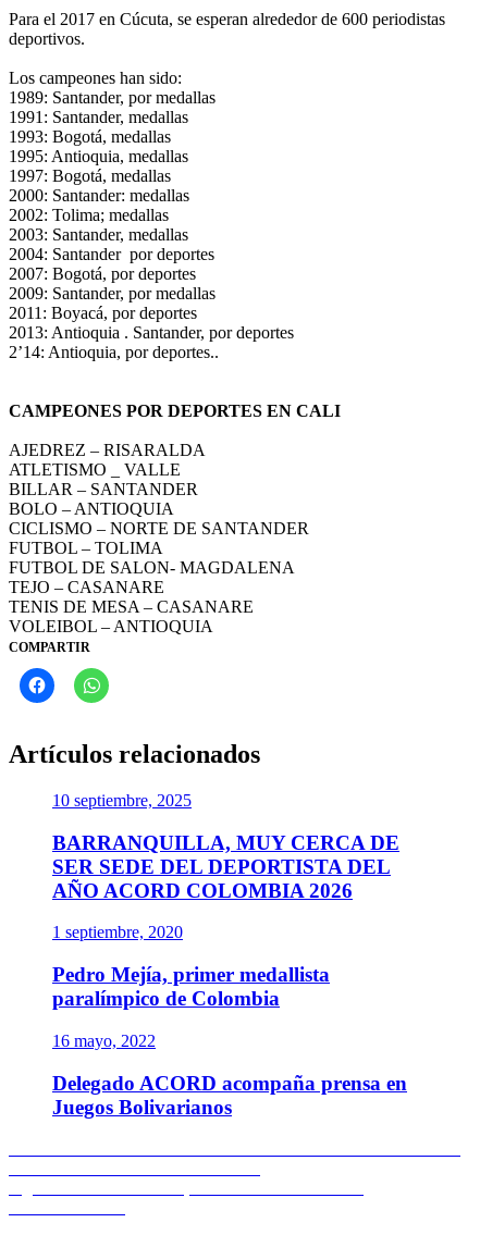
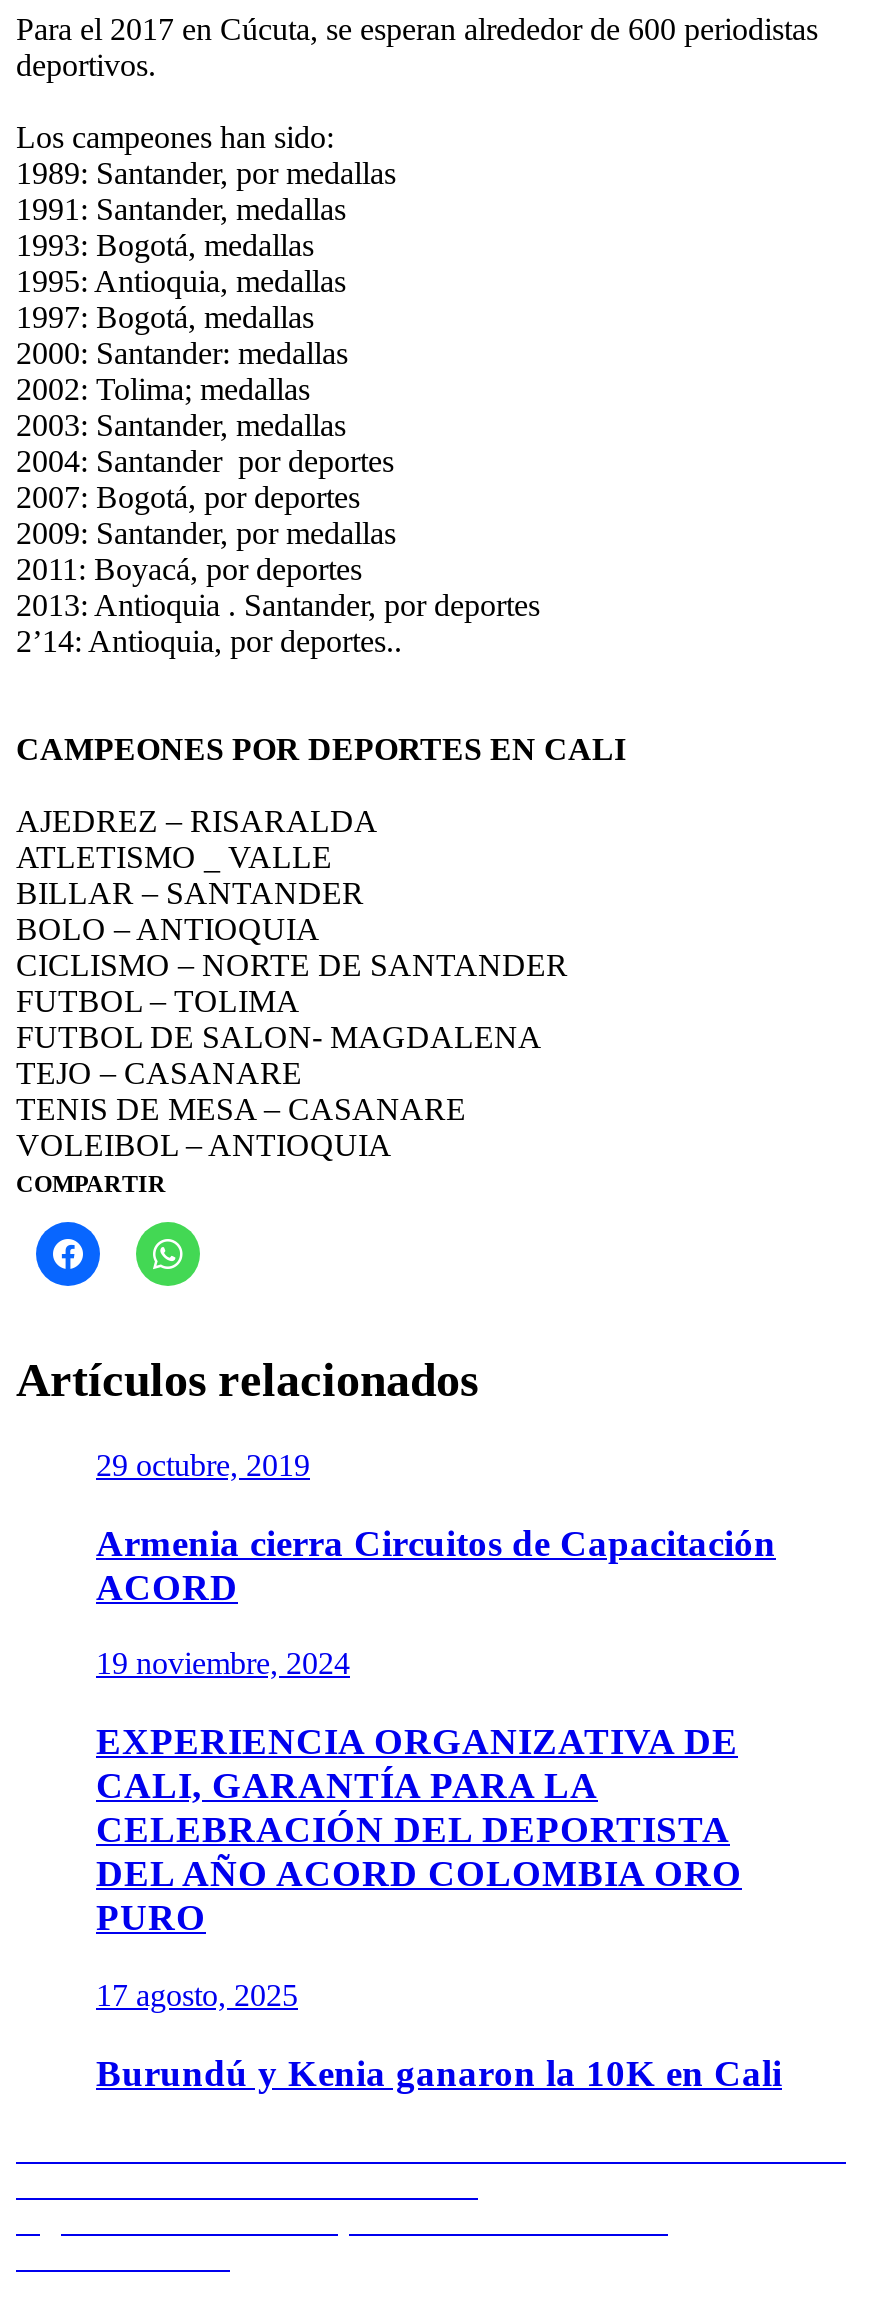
[52,791,192,810] 10 septiembre, 2025 -> [96,1448,310,1482] 29 octubre, 2019
[52,831,399,902] BARRANQUILLA, MUY CERCA DE | SER SEDE DEL DEPORTISTA DEL | AÑO ACORD COLOMBIA 2026 -> [96,1521,776,1607] Armenia cierra Circuitos de Capacitación | ACORD
[52,923,183,942] 1 septiembre, 2020 -> [96,1647,350,1681] 19 noviembre, 2024
[52,963,330,1010] Pedro Mejía, primer medallista | paralímpico de Colombia -> [96,1720,742,1938] EXPERIENCIA ORGANIZATIVA DE | CALI, GARANTÍA PARA LA | CELEBRACIÓN DEL DEPORTISTA | DEL AÑO ACORD COLOMBIA ORO | PURO
[52,1031,156,1050] 16 mayo, 2022 -> [96,1978,298,2012] 17 agosto, 2025
[52,1071,407,1118] Delegado ACORD acompaña prensa en | Juegos Bolivarianos -> [96,2051,782,2093] Burundú y Kenia ganaron la 10K en Cali

